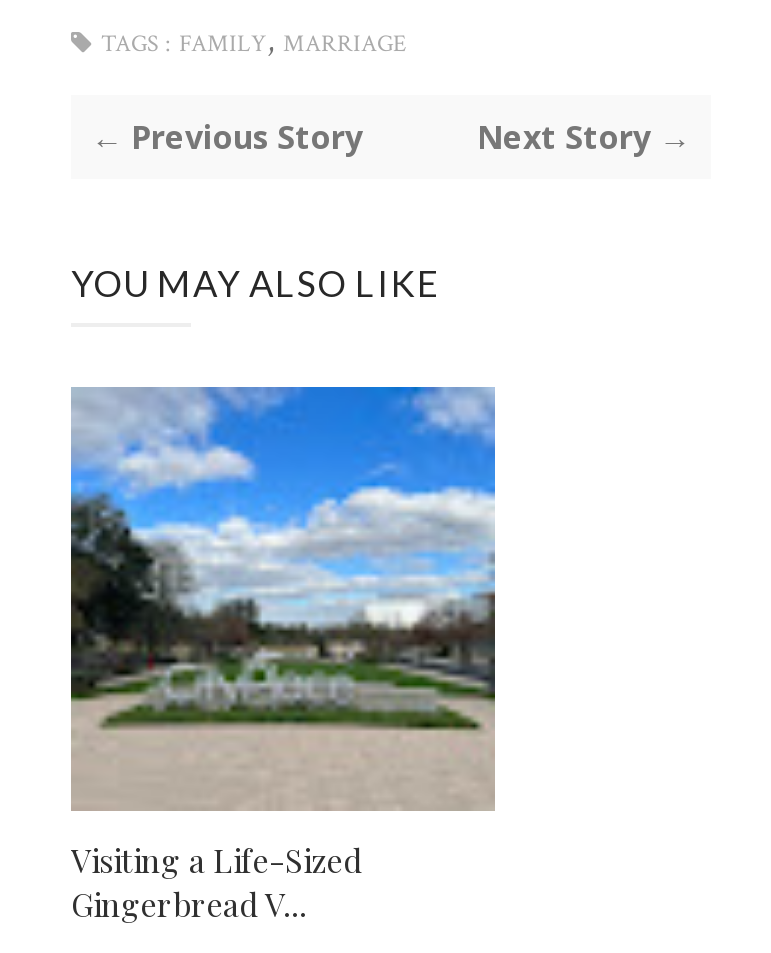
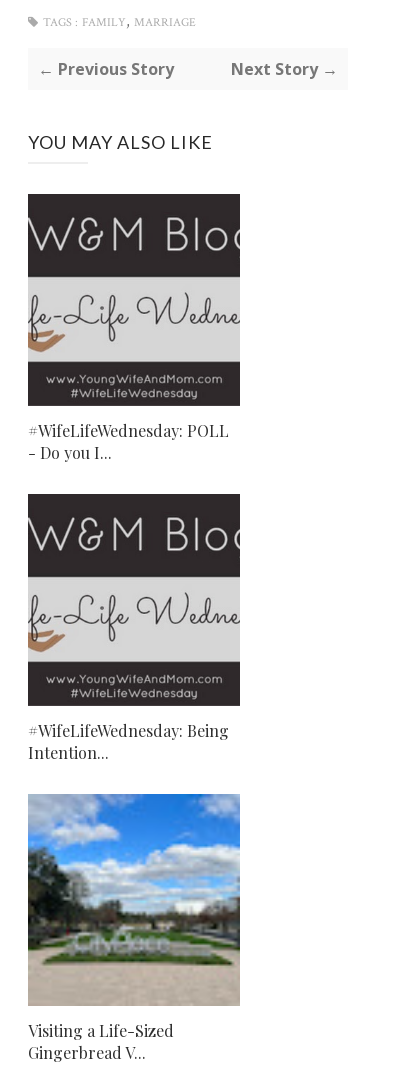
none -> [27,193,241,463] [image] | #WifeLifeWednesday: POLL | - Do you I...
none -> [27,493,241,763] [image] | #WifeLifeWednesday: Being | Intention...

